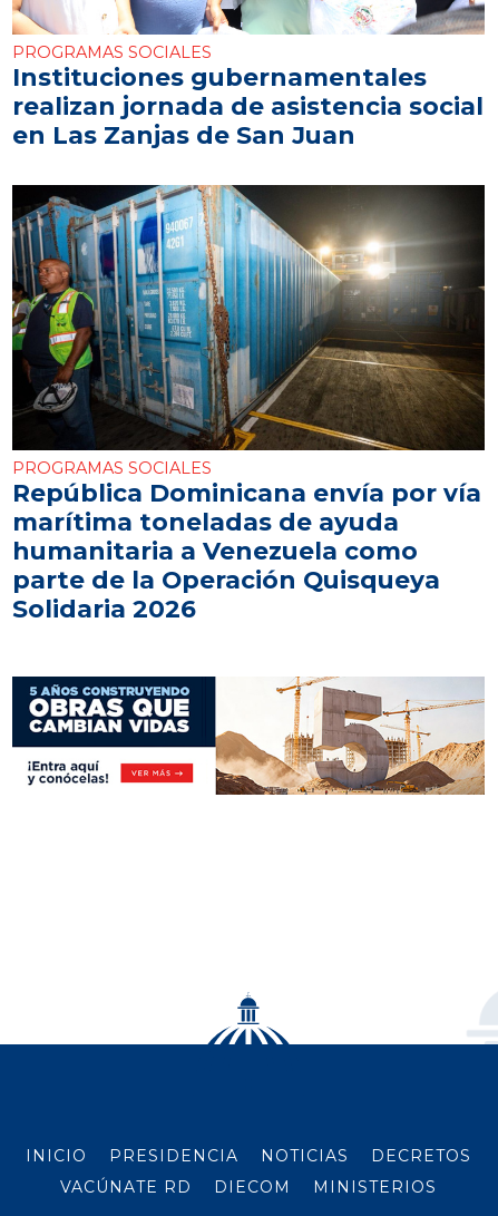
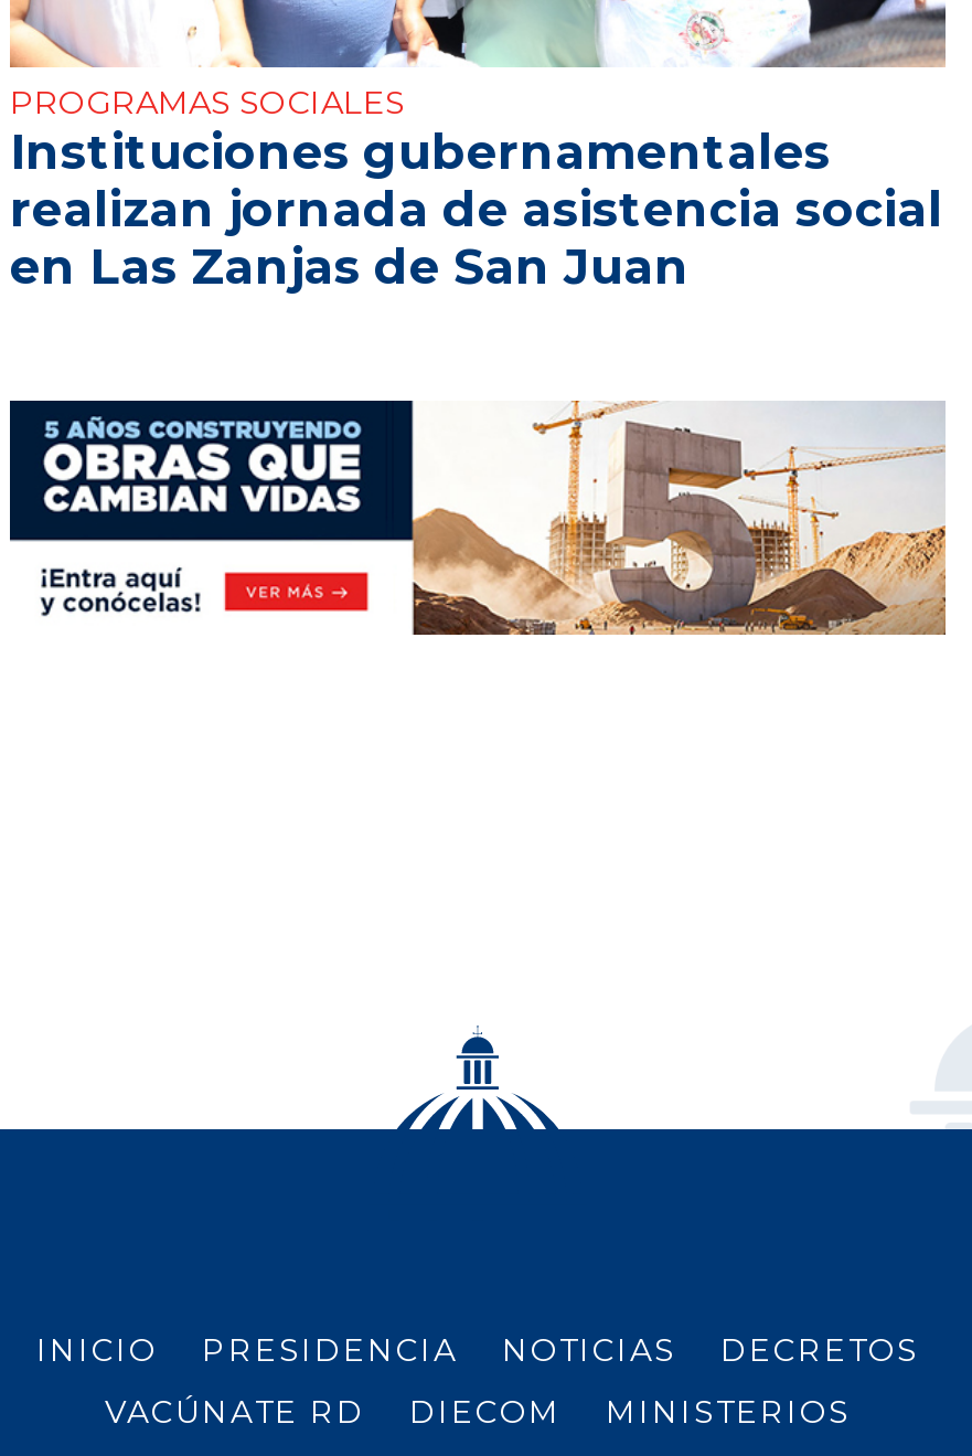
[11,184,486,623] [image] | PROGRAMAS SOCIALES | República Dominicana envía por vía | marítima toneladas de ayuda | humanitaria a Venezuela como | parte de la Operación Quisqueya | Solidaria 2026 -> none

